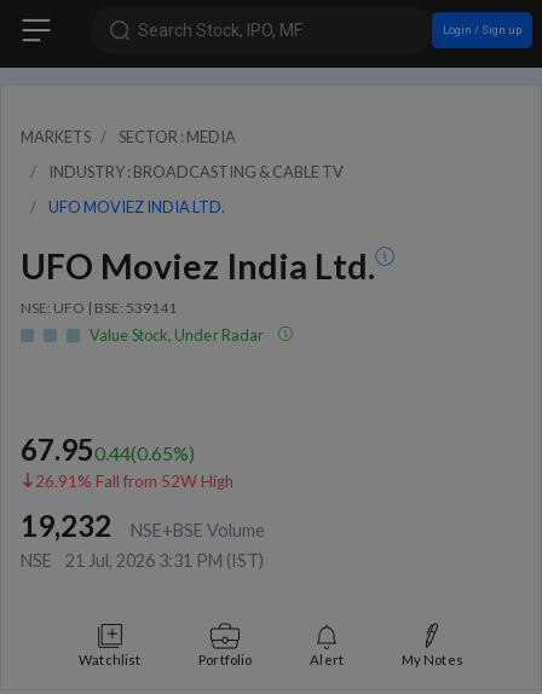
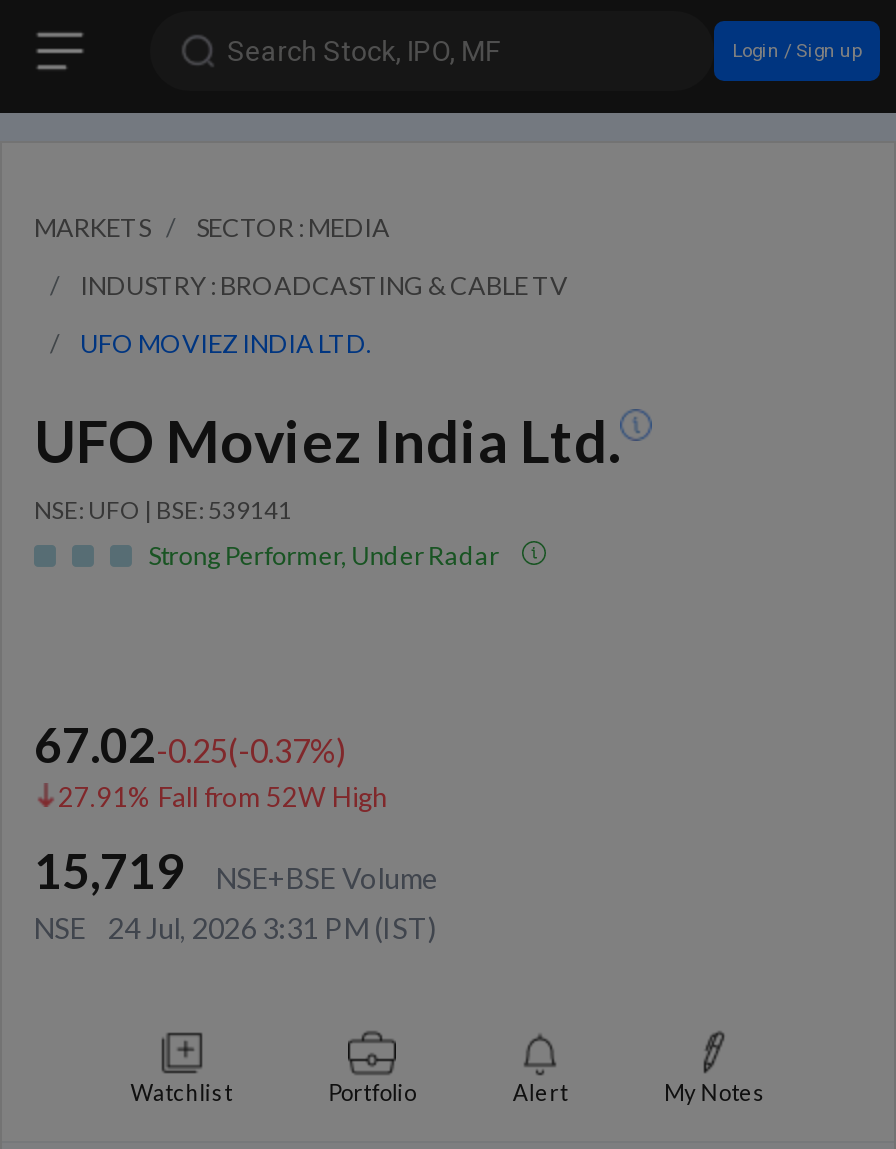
[90,326,266,345] Value Stock, Under Radar -> [148,540,503,572] Strong Performer, Under Radar
[21,432,195,467] 67.950.44(0.65%) -> [34,716,346,774] 67.02-0.25(-0.37%)
[35,472,233,491] 26.91% Fall from 52W High -> [58,782,386,814] 27.91% Fall from 52W High
[21,508,265,543] 19,232 NSE+BSE Volume -> [34,842,438,900] 15,719 NSE+BSE Volume
[21,551,264,571] NSE 21 Jul, 2026 3:31 PM (IST) -> [34,912,436,946] NSE 24 Jul, 2026 3:31 PM (IST)

